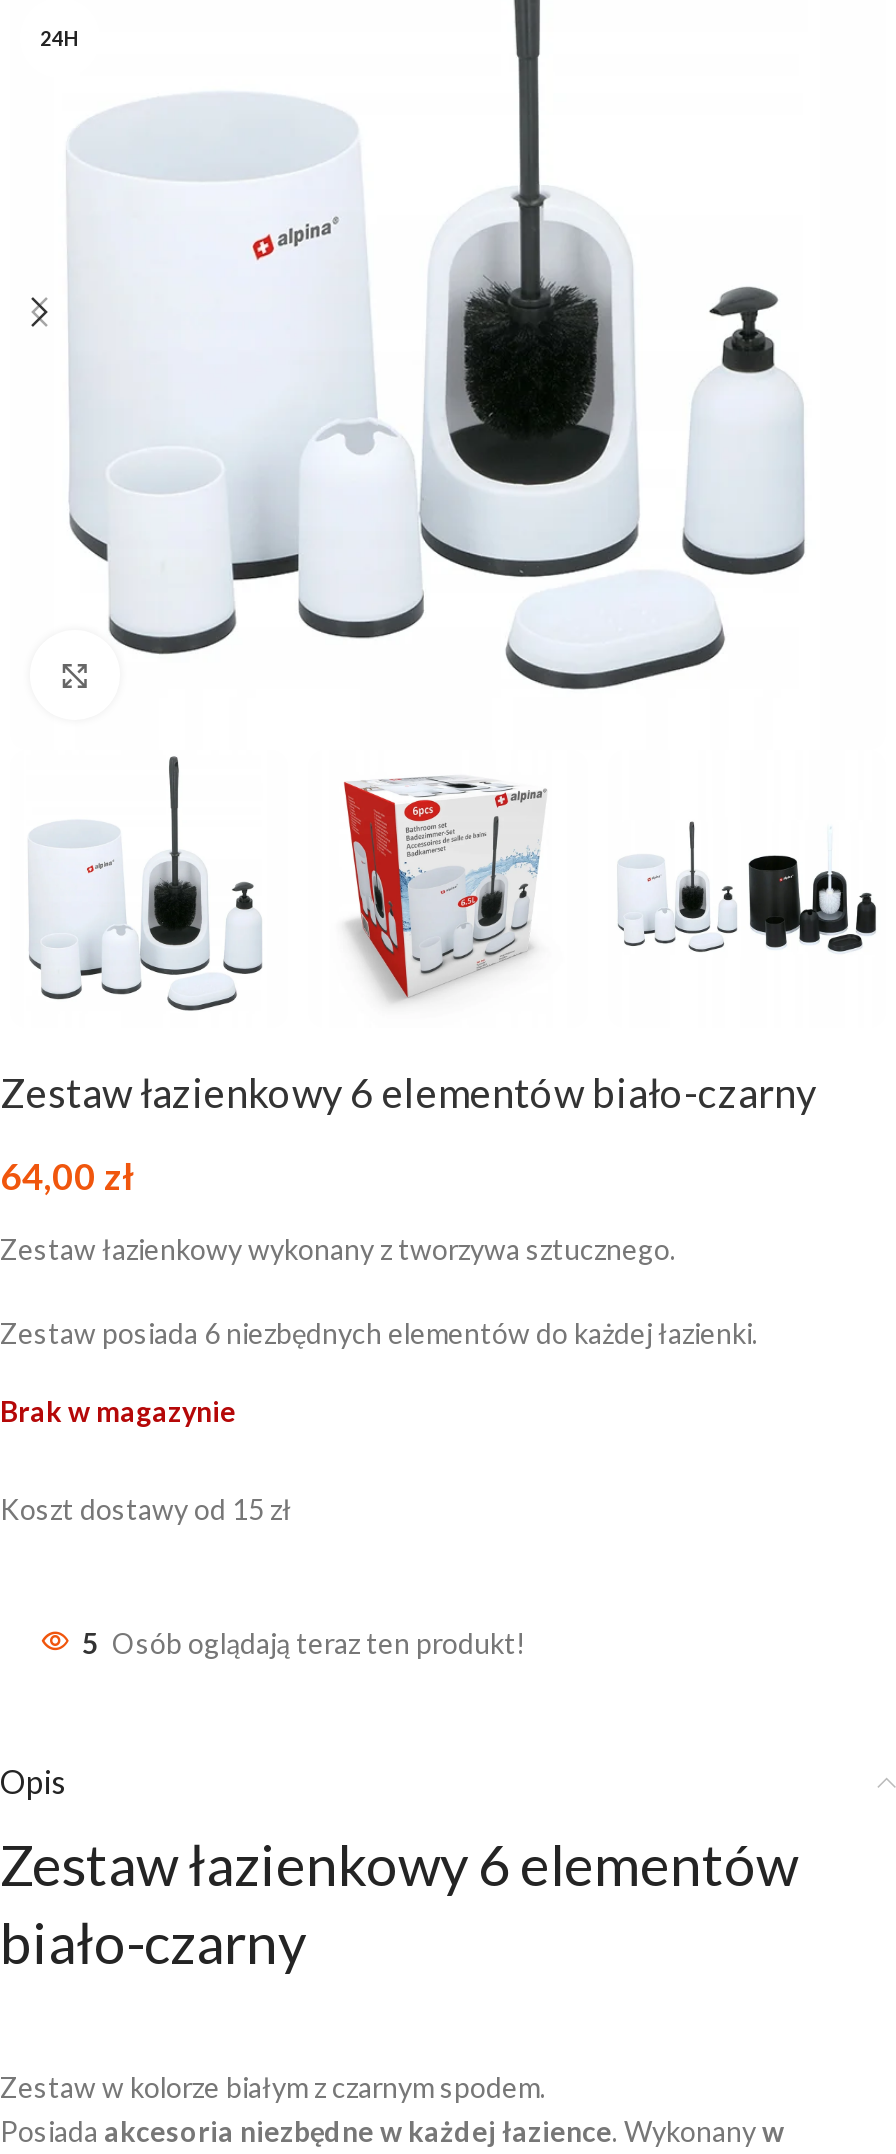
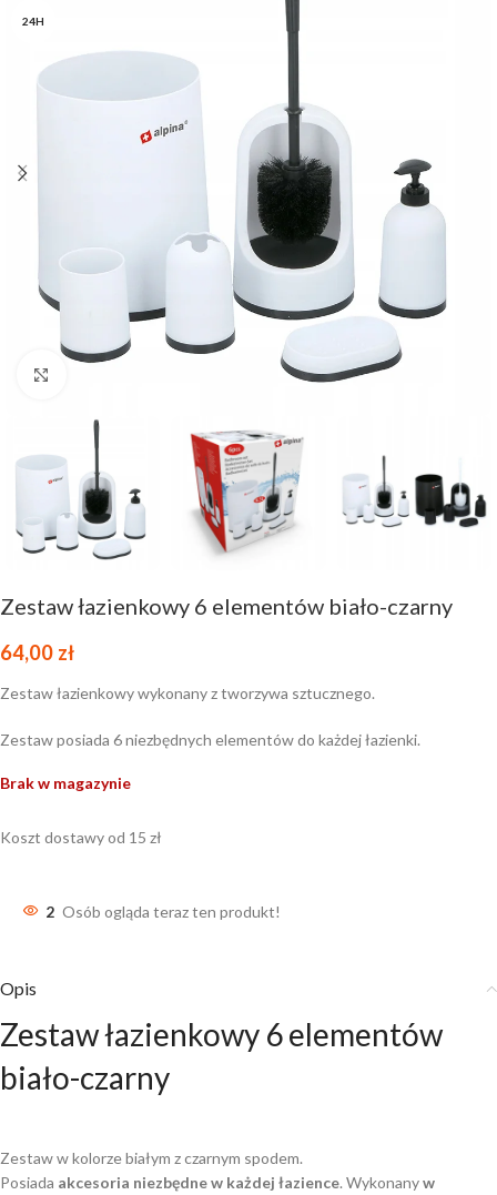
[82,1626,526,1660] 5 Osób oglądają teraz ten produkt! -> [45,902,281,921] 2 Osób ogląda teraz ten produkt!

